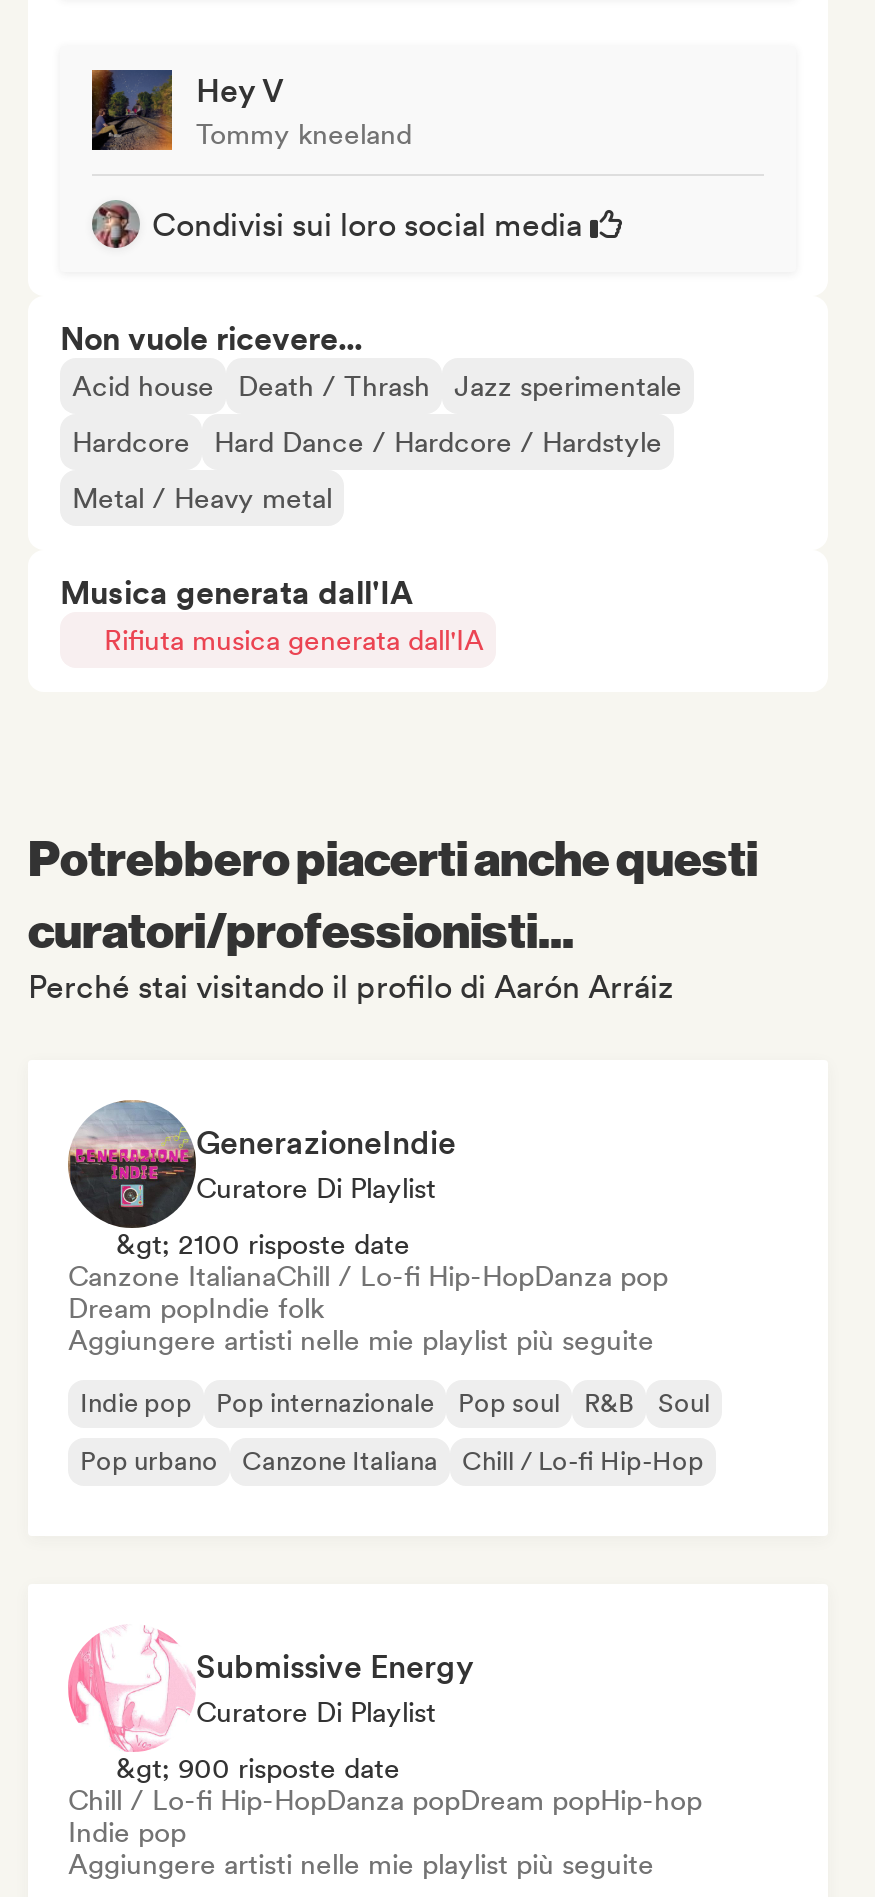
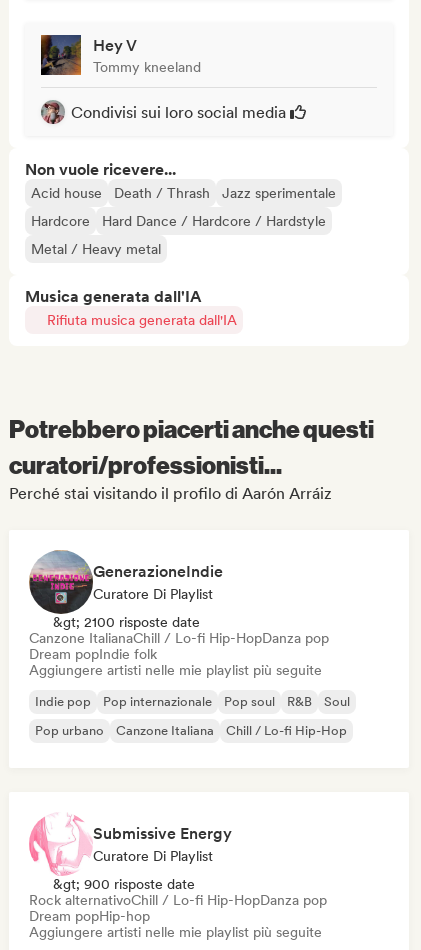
[68,1784,702,1848] Chill / Lo-fi Hip-HopDanza popDream popHip-hop | Indie pop -> [29,892,327,924] Rock alternativoChill / Lo-fi Hip-HopDanza pop | Dream popHip-hop

